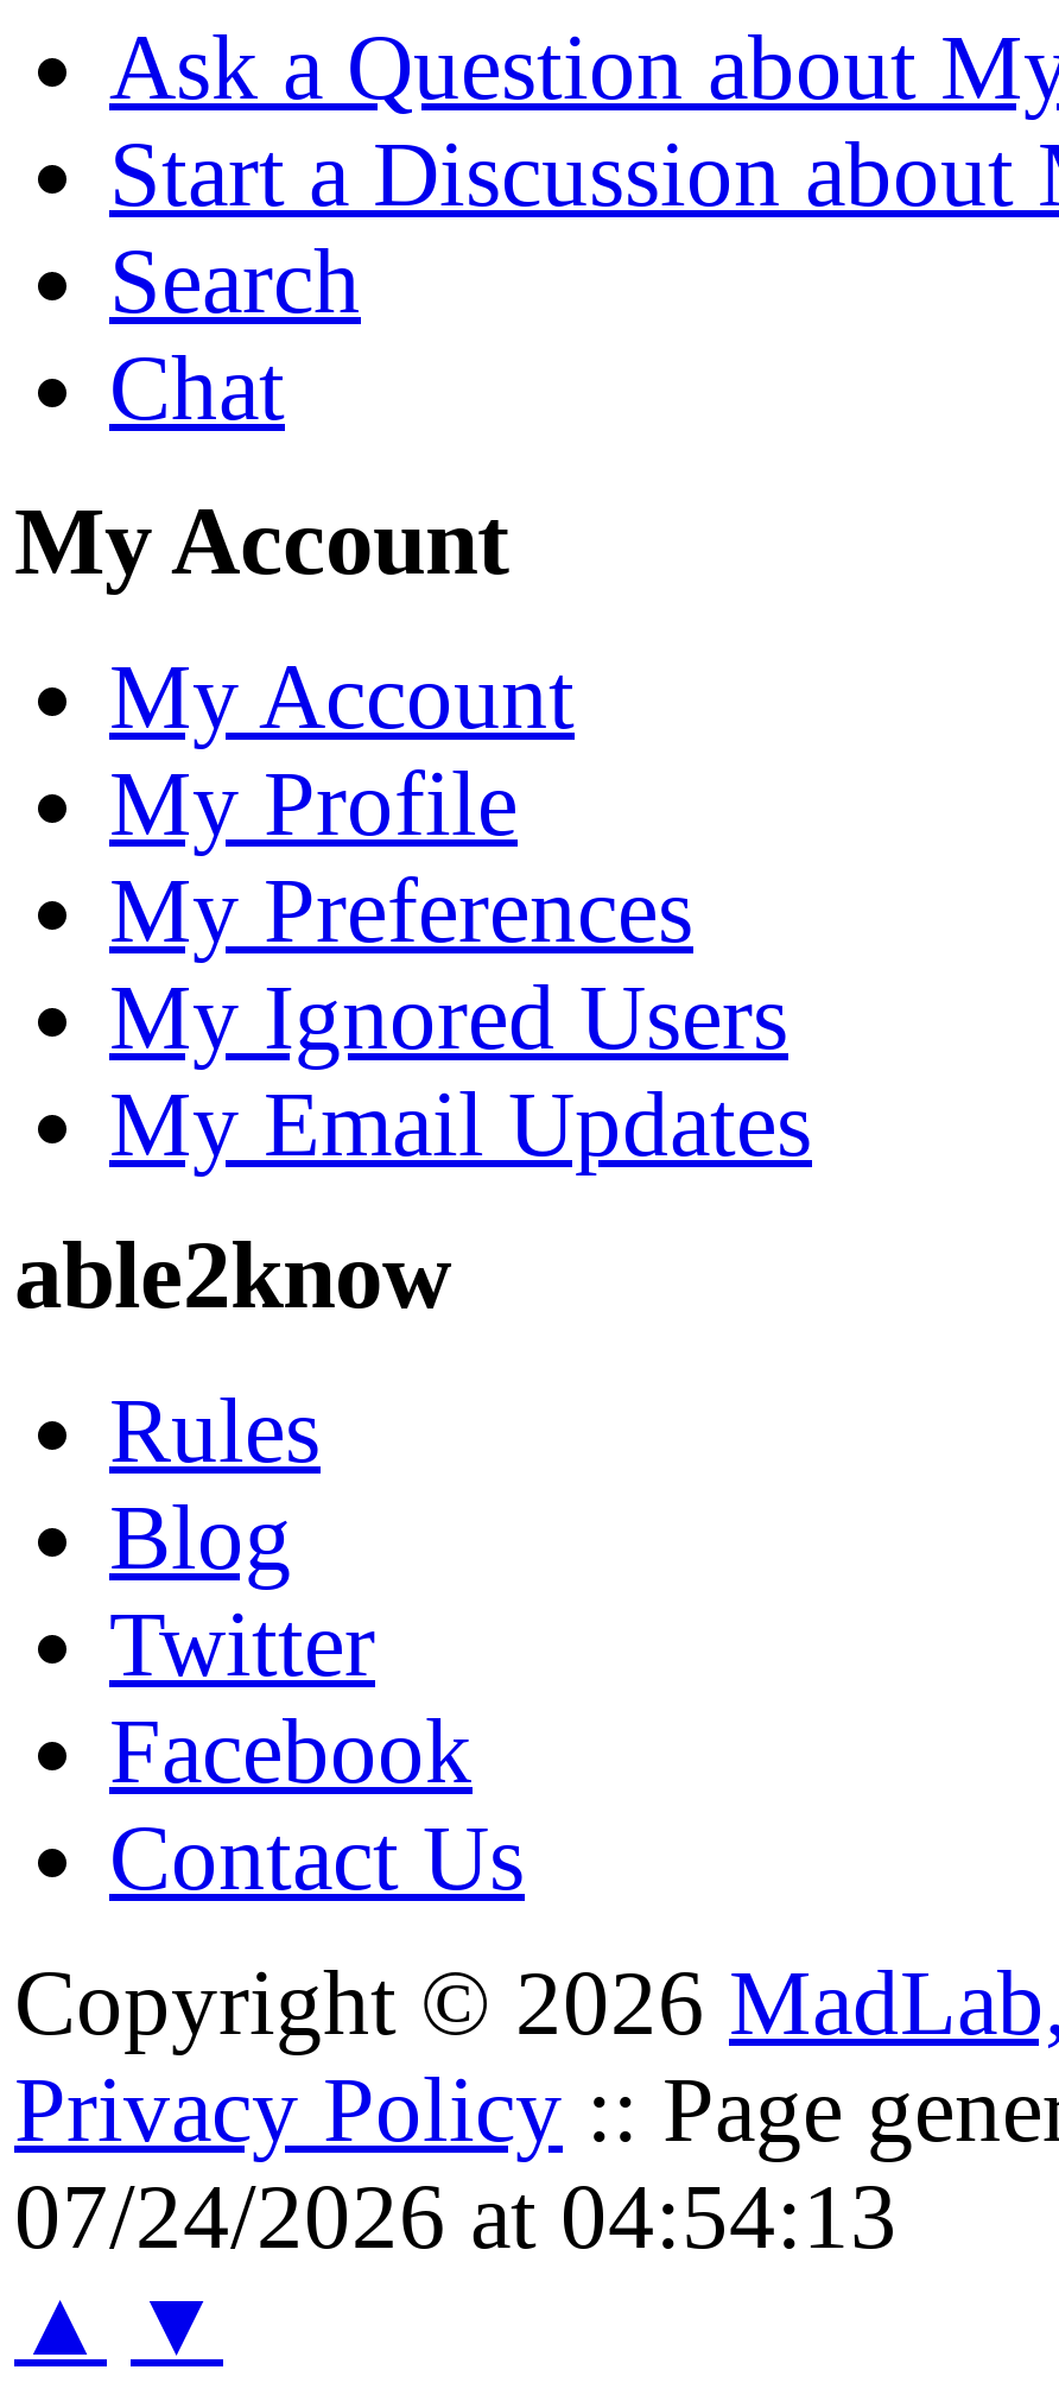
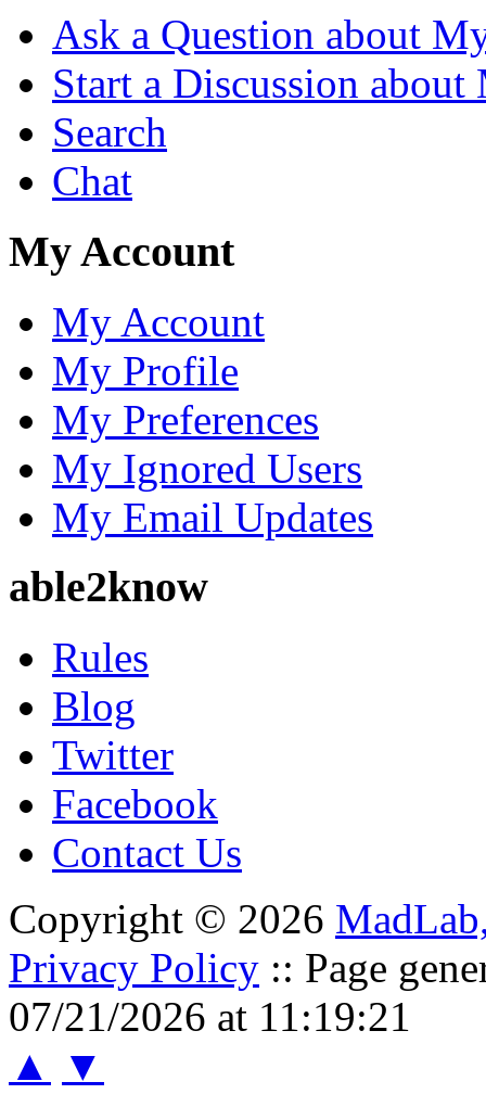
[14,2165,898,2267] 07/24/2026 at 04:54:13 -> [9,993,411,1040] 07/21/2026 at 11:19:21

